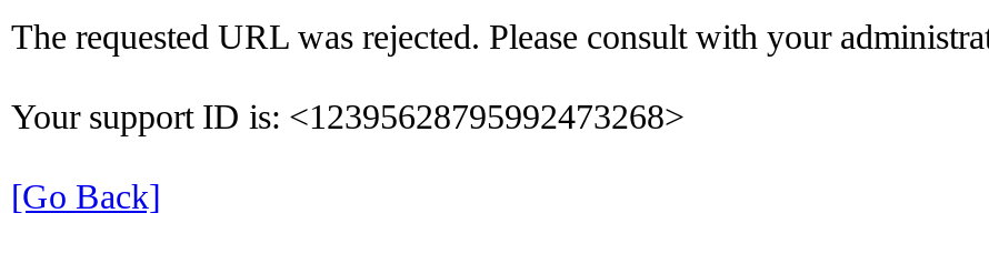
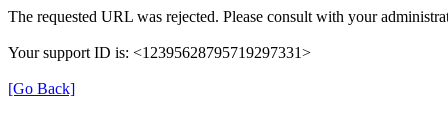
[11,98,685,135] Your support ID is: <12395628795992473268> -> [8,44,311,61] Your support ID is: <12395628795719297331>

